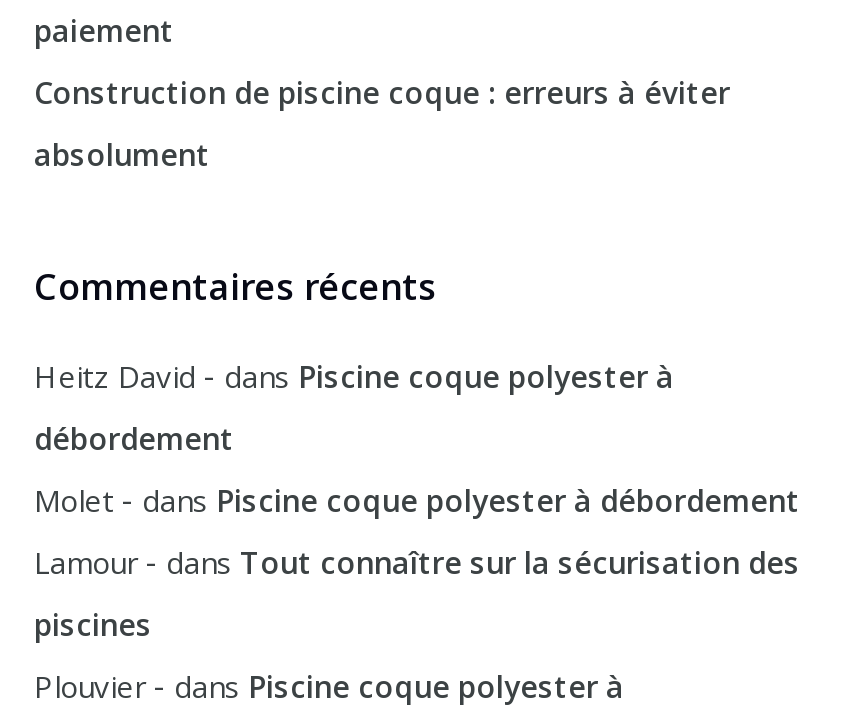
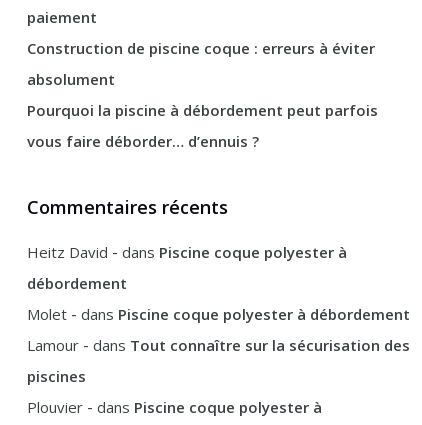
none -> [27,100,378,151] Pourquoi la piscine à débordement peut parfois | vous faire déborder… d’ennuis ?

